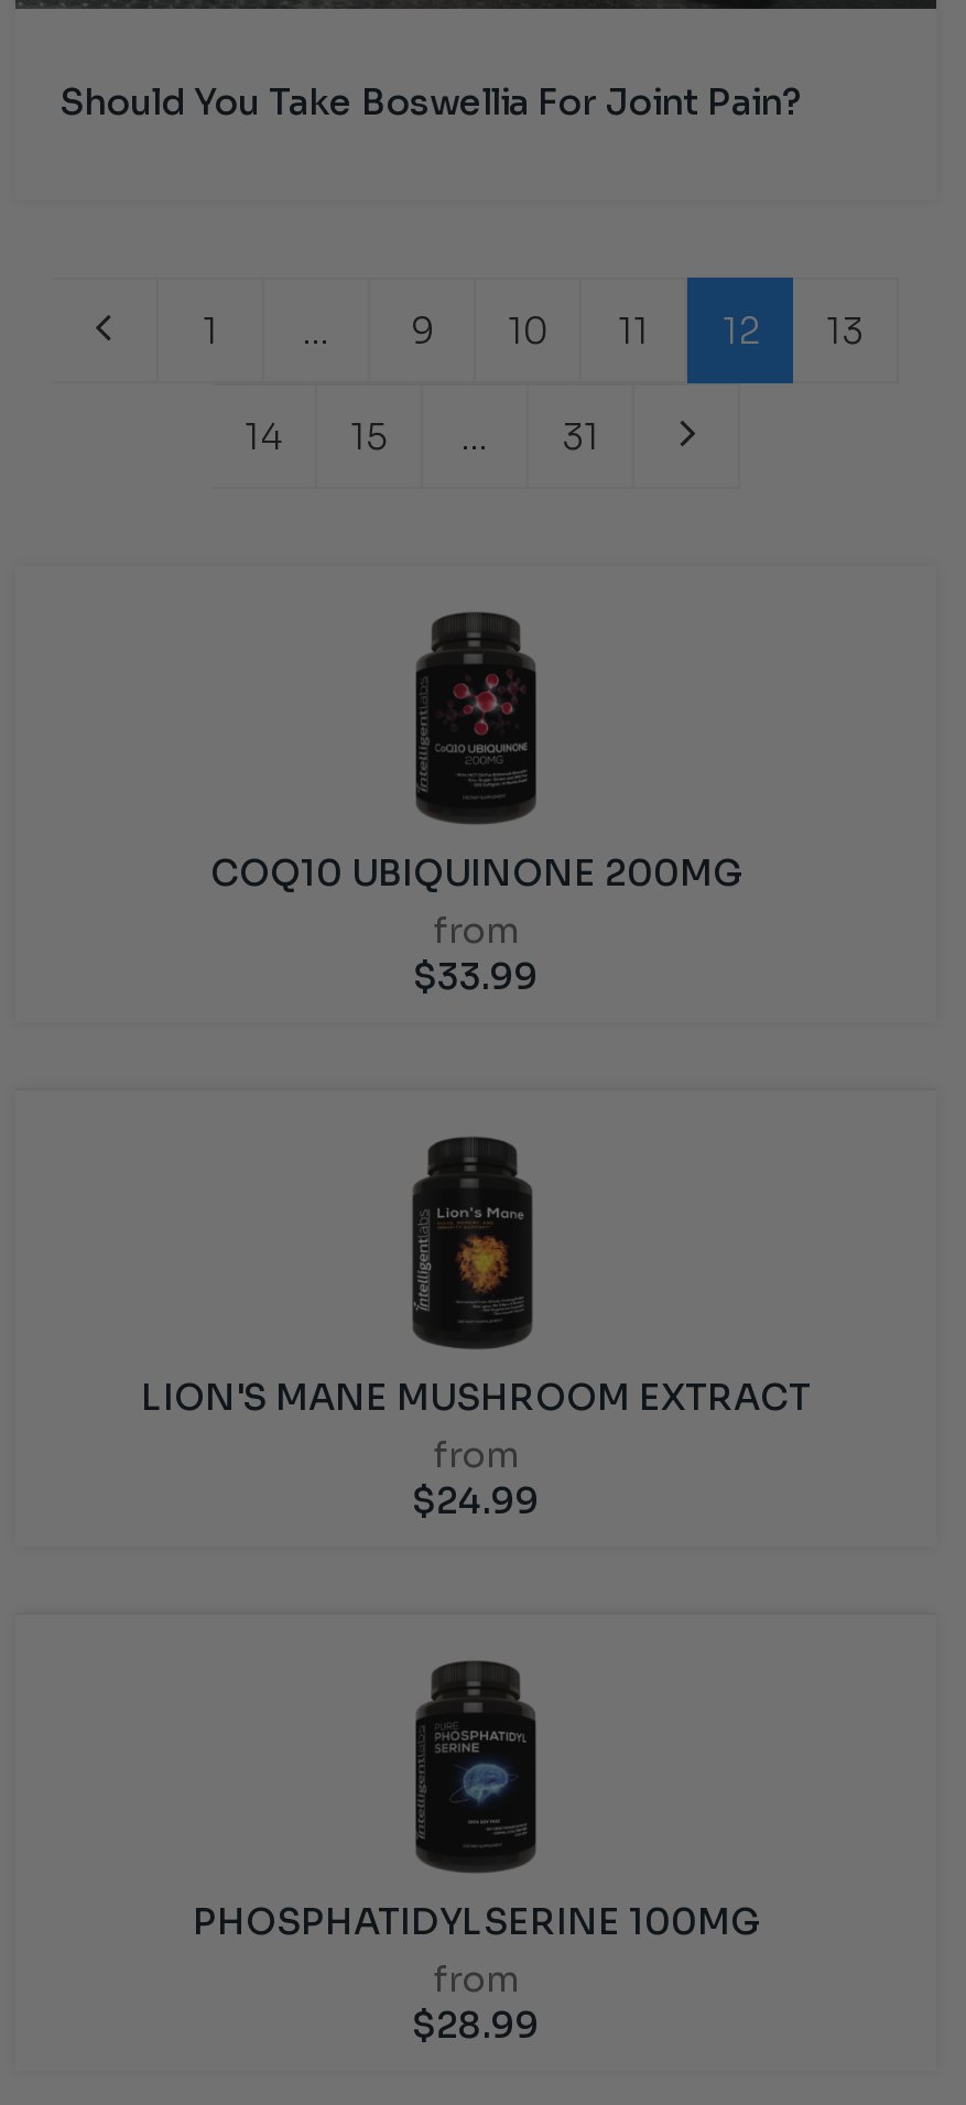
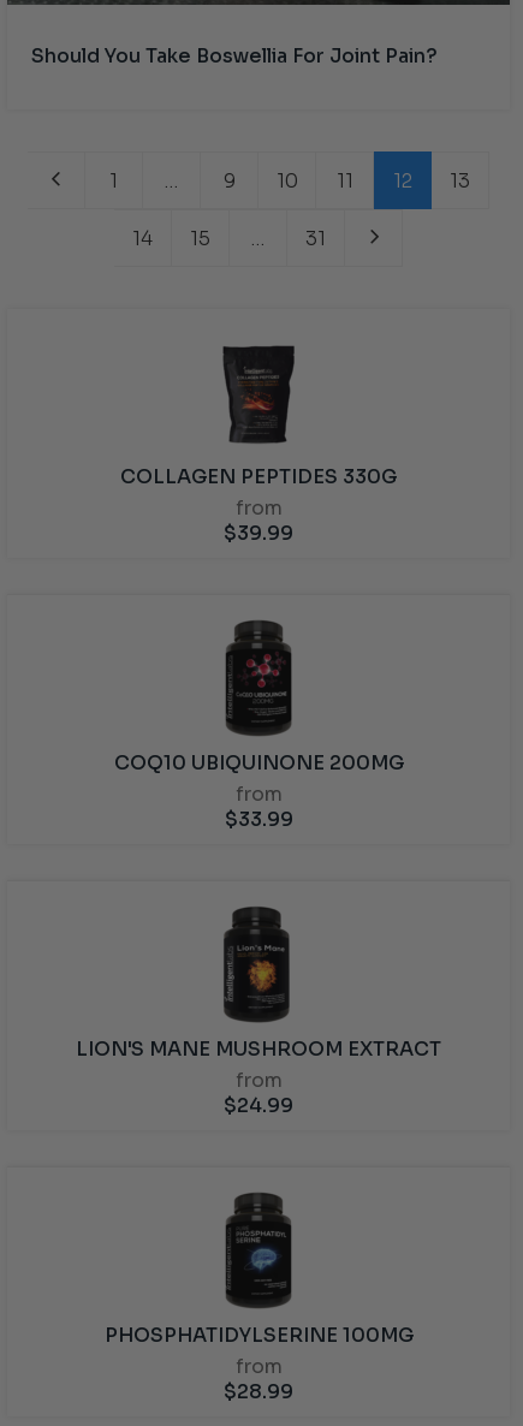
none -> [120,345,397,545] [image] | COLLAGEN PEPTIDES 330G | from | $39.99

